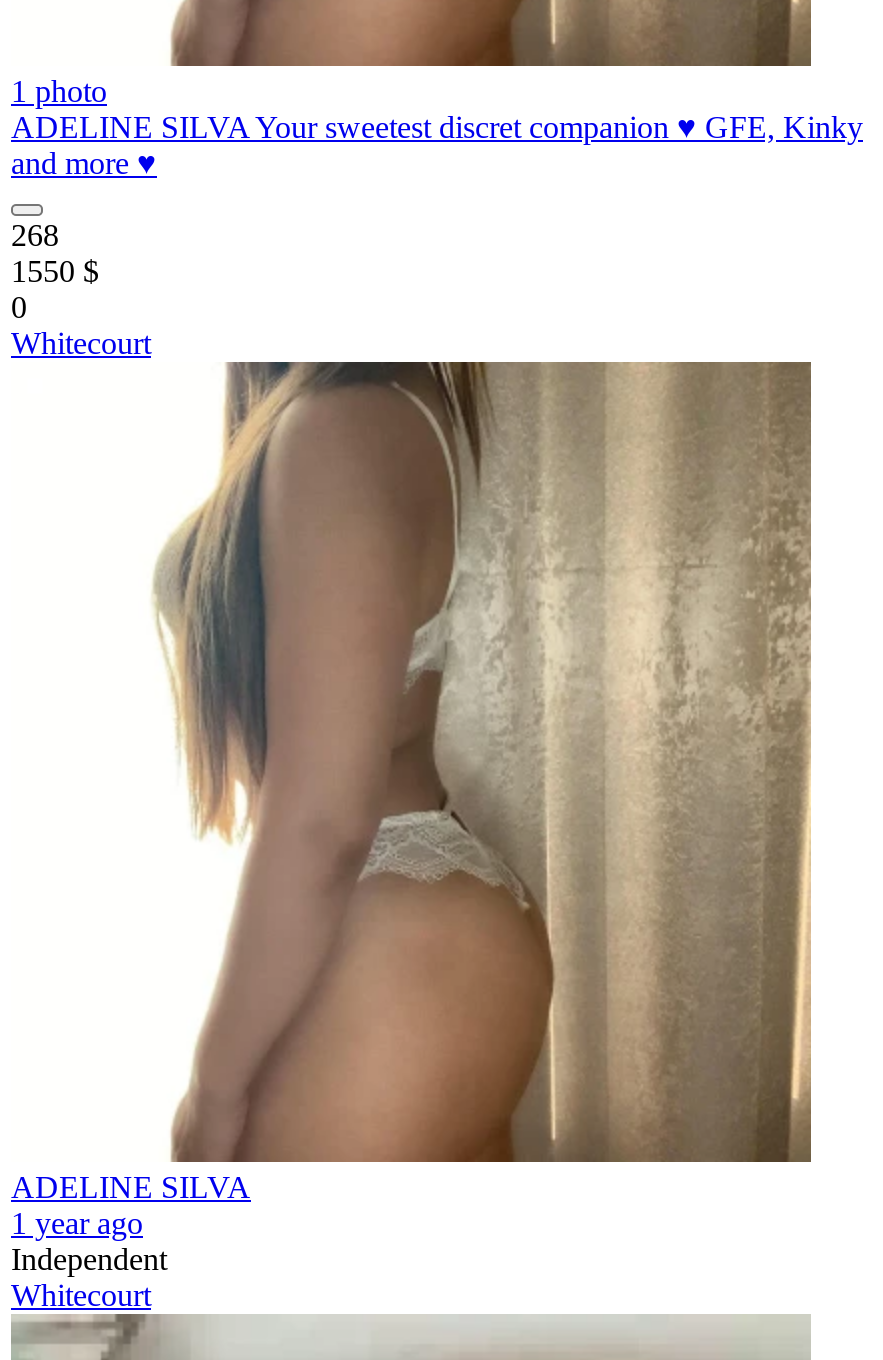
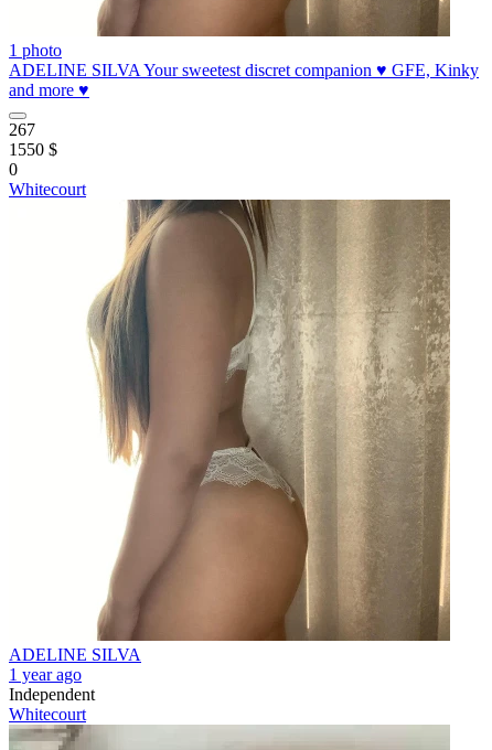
[11,218,59,252] 268 -> [9,120,35,139] 267

